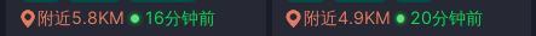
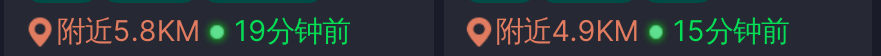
[38,8,215,28] 附近5.8KM 16分钟前 -> [57,13,350,47] 附近5.8KM 19分钟前
[303,8,483,28] 附近4.9KM 20分钟前 -> [496,13,789,47] 附近4.9KM 15分钟前

